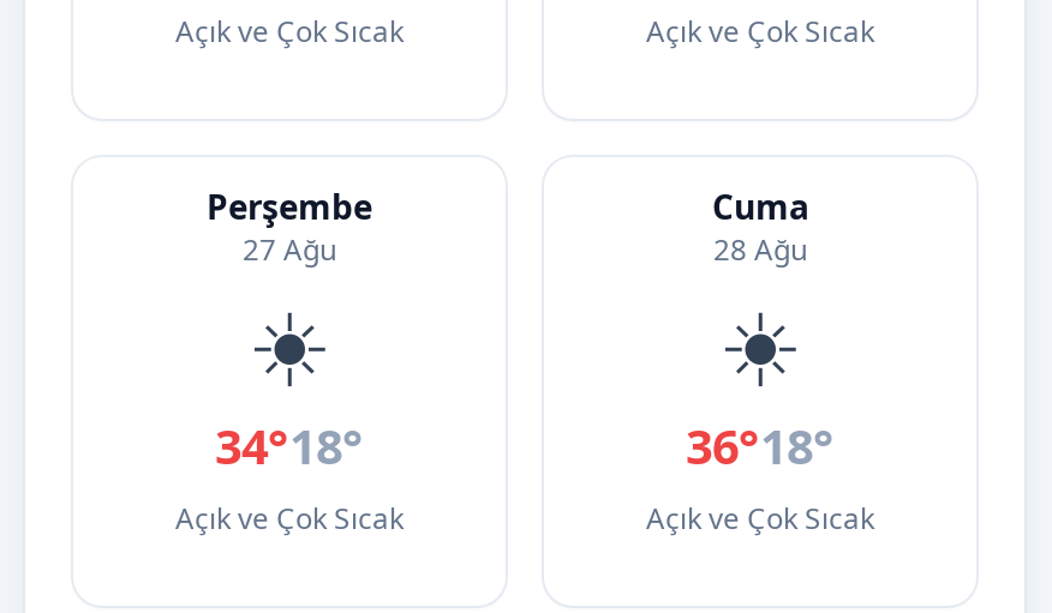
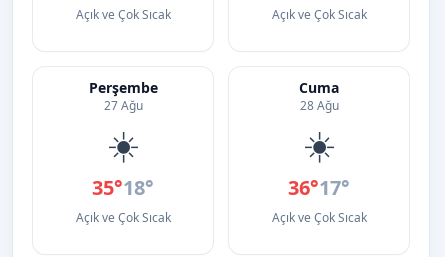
[215,414,364,479] 34°18° -> [92,174,154,201] 35°18°
[686,414,835,479] 36°18° -> [288,174,350,201] 36°17°

